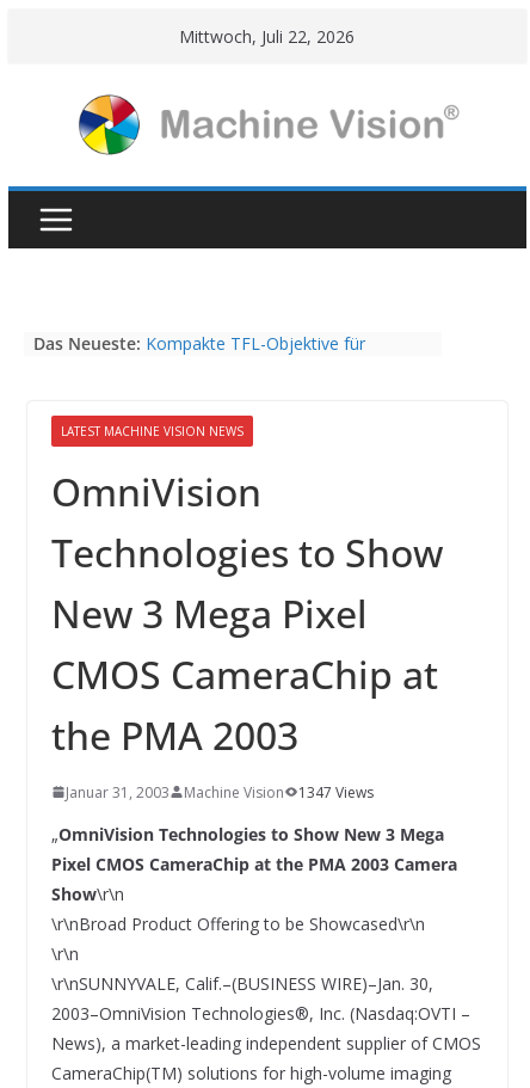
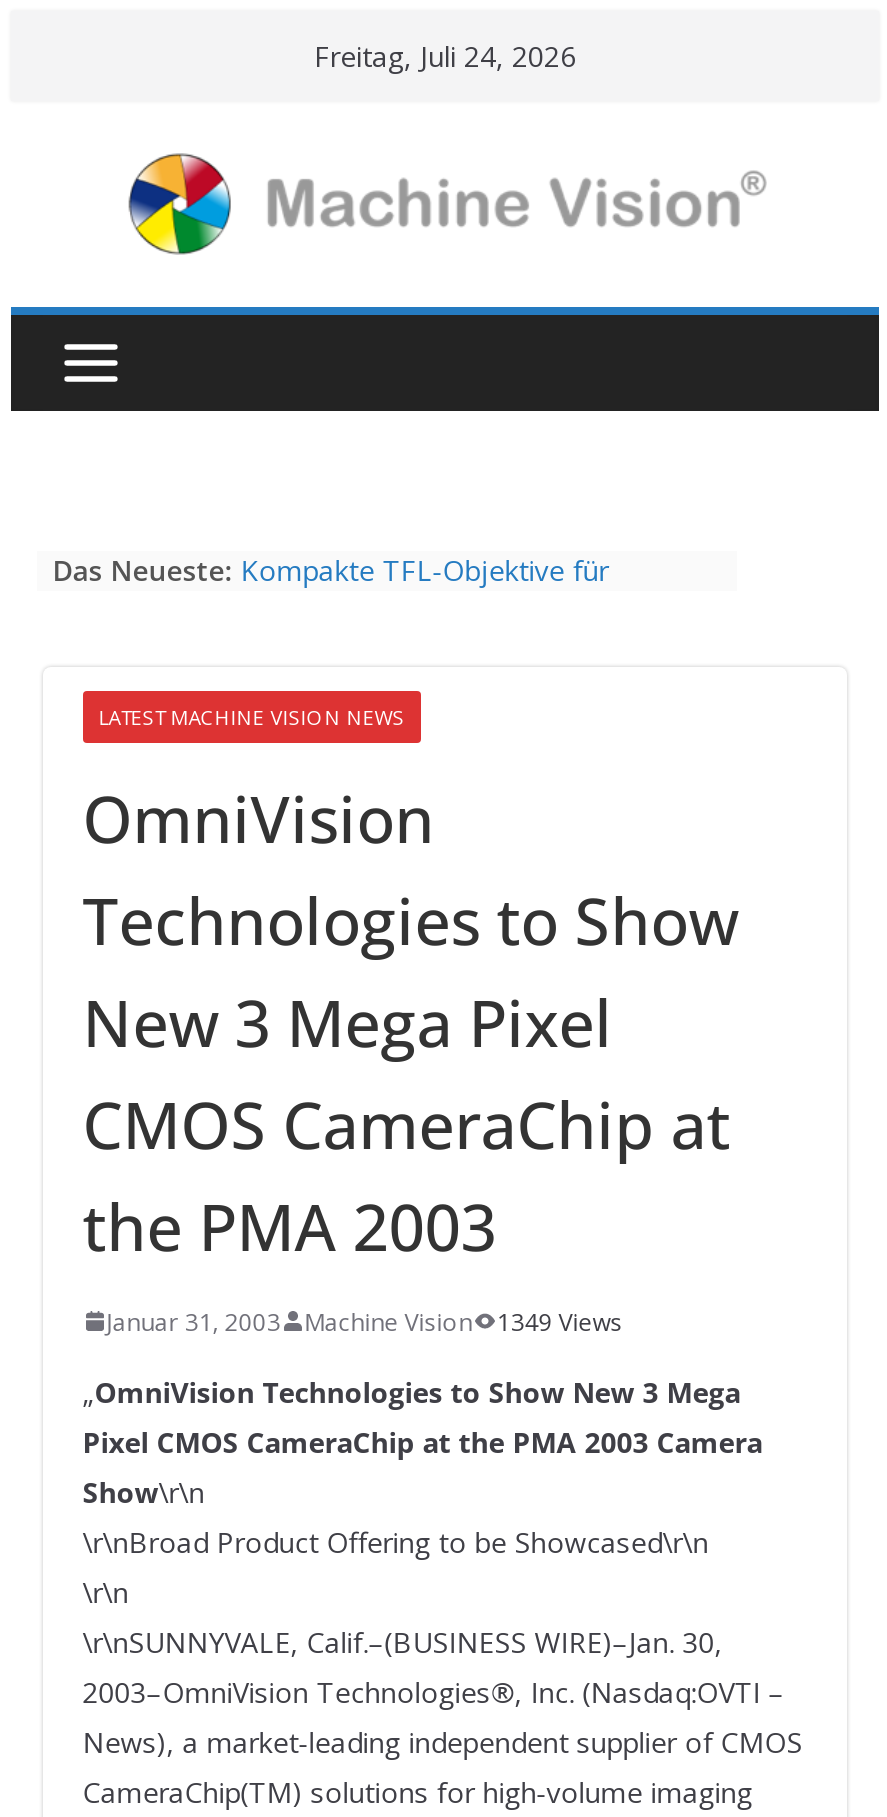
[180,25,355,48] Mittwoch, Juli 22, 2026 -> [314,37,576,75] Freitag, Juli 24, 2026
[65,782,373,802] Januar 31, 2003 Machine Vision 1347 Views -> [106,1304,622,1338] Januar 31, 2003 Machine Vision 1349 Views

